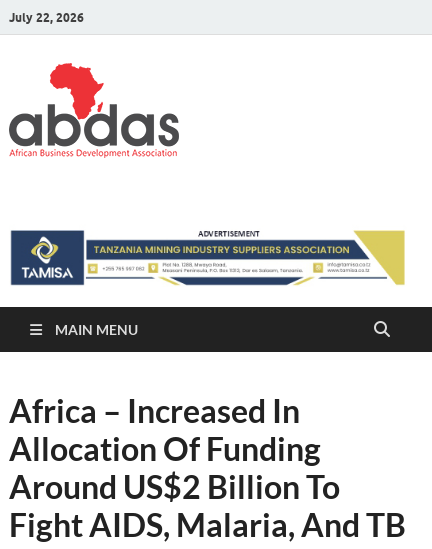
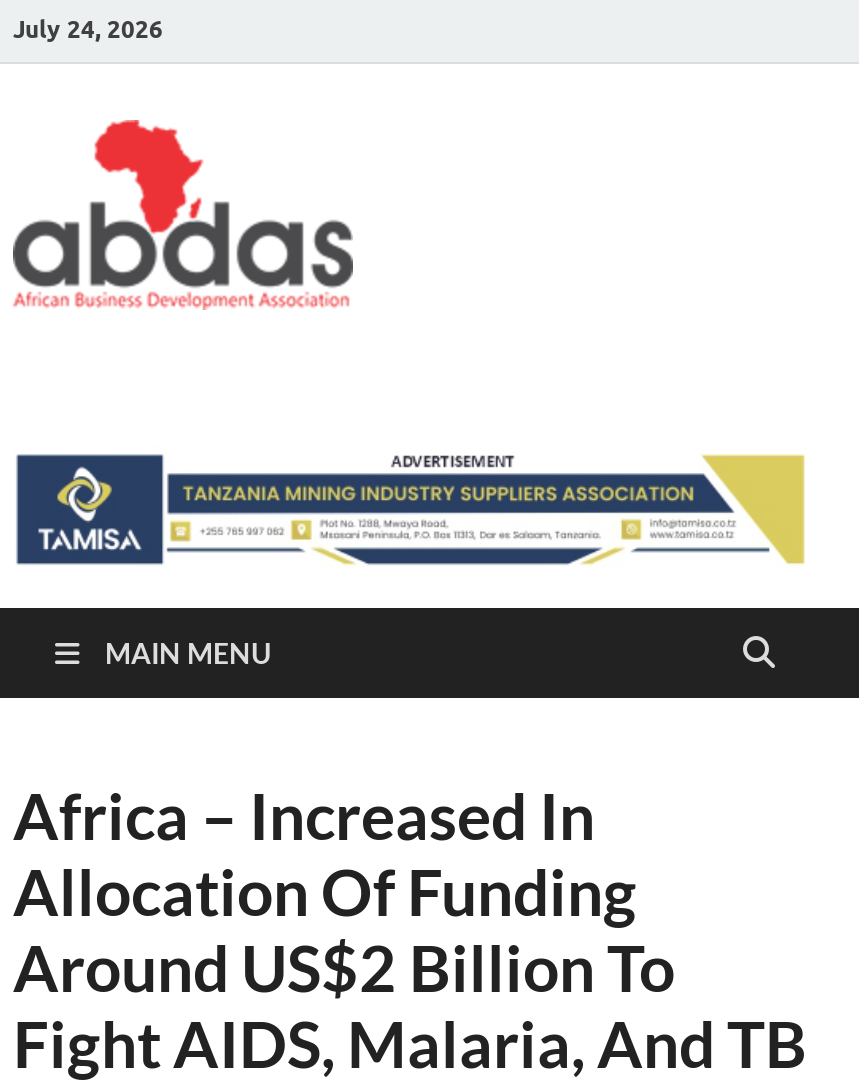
[9,9,84,24] July 22, 2026 -> [13,13,163,43] July 24, 2026

